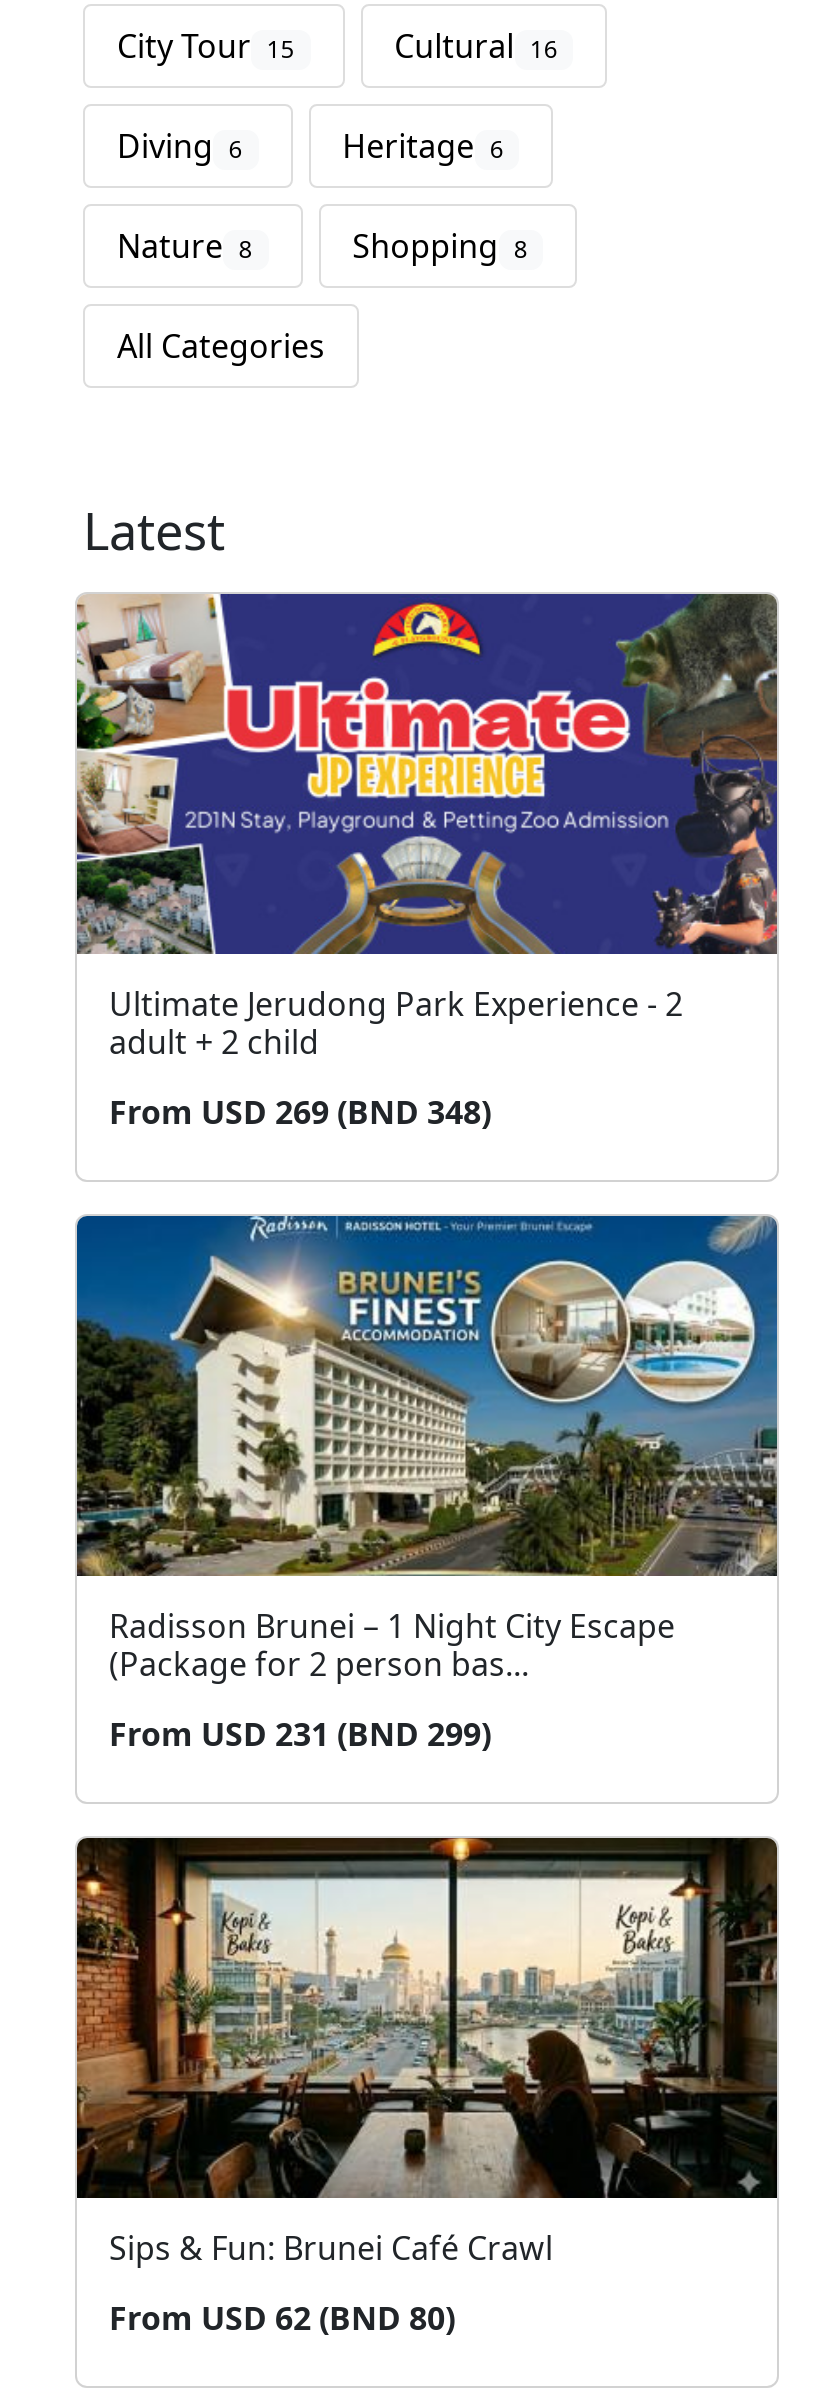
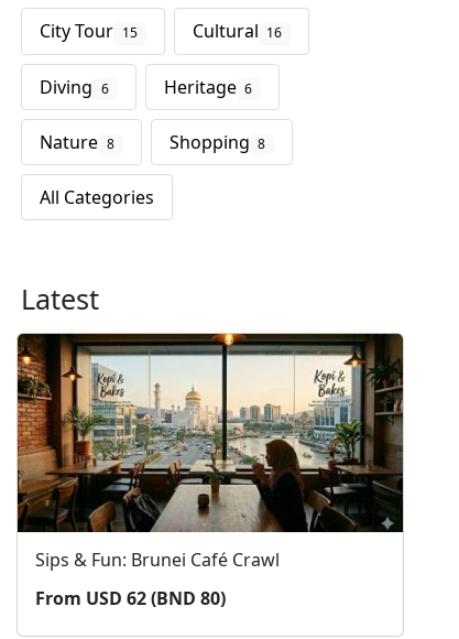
[75,591,779,1135] [image] | Ultimate Jerudong Park Experience - 2 | adult + 2 child | From USD 269 (BND 348) -> none
[75,1213,779,1757] [image] | Radisson Brunei – 1 Night City Escape | (Package for 2 person bas... | From USD 231 (BND 299) -> none

